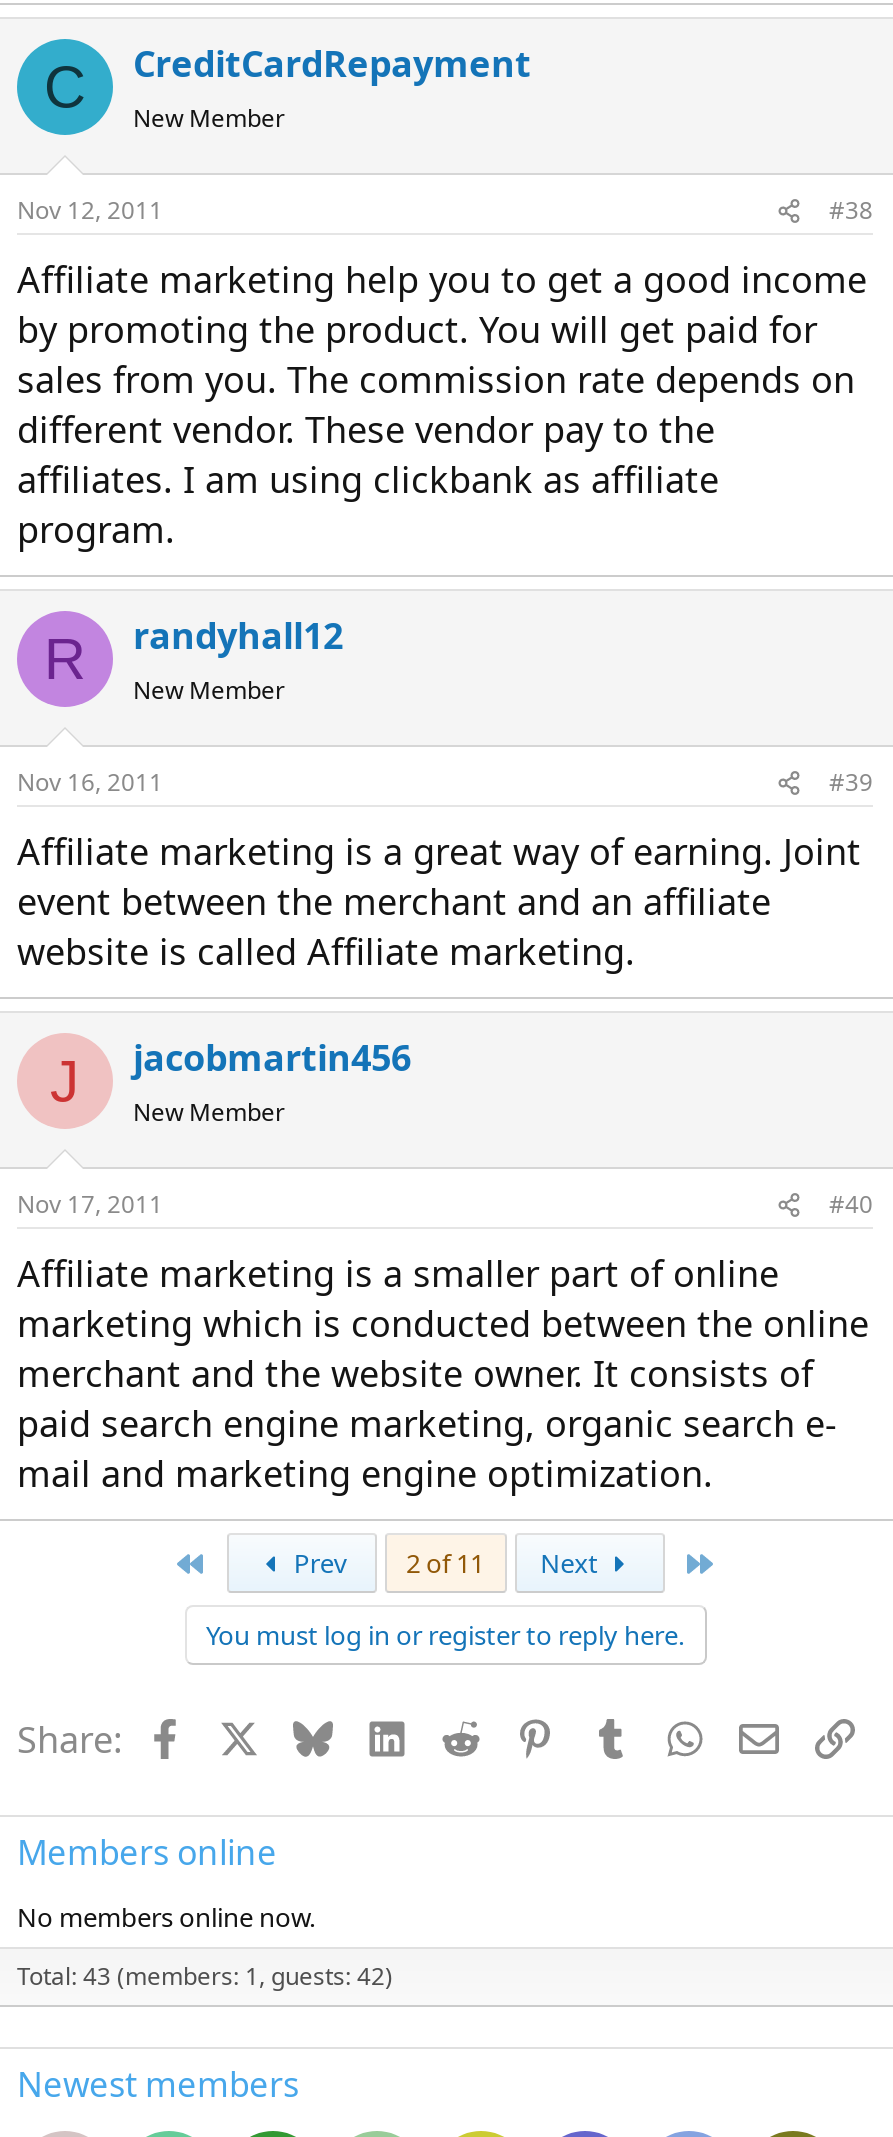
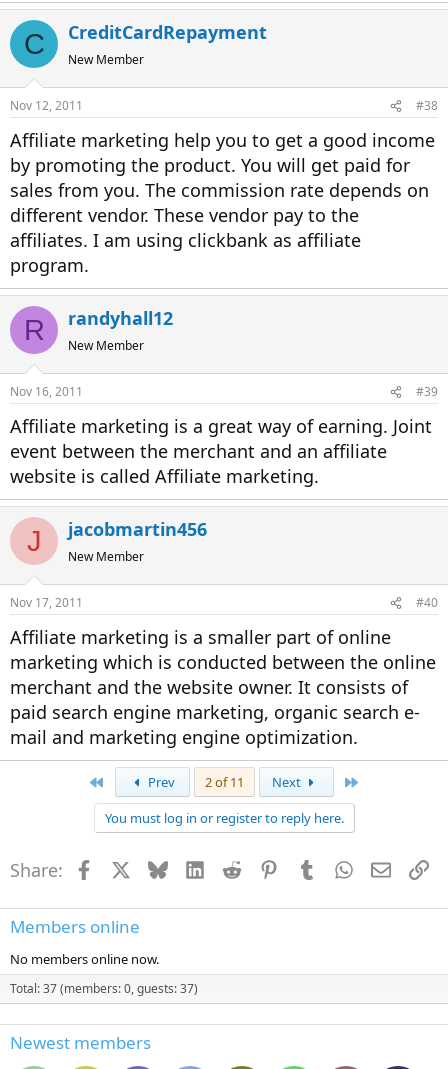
[17,1959,393,1993] Total: 43 (members: 1, guests: 42) -> [10,980,198,997] Total: 37 (members: 0, guests: 37)

